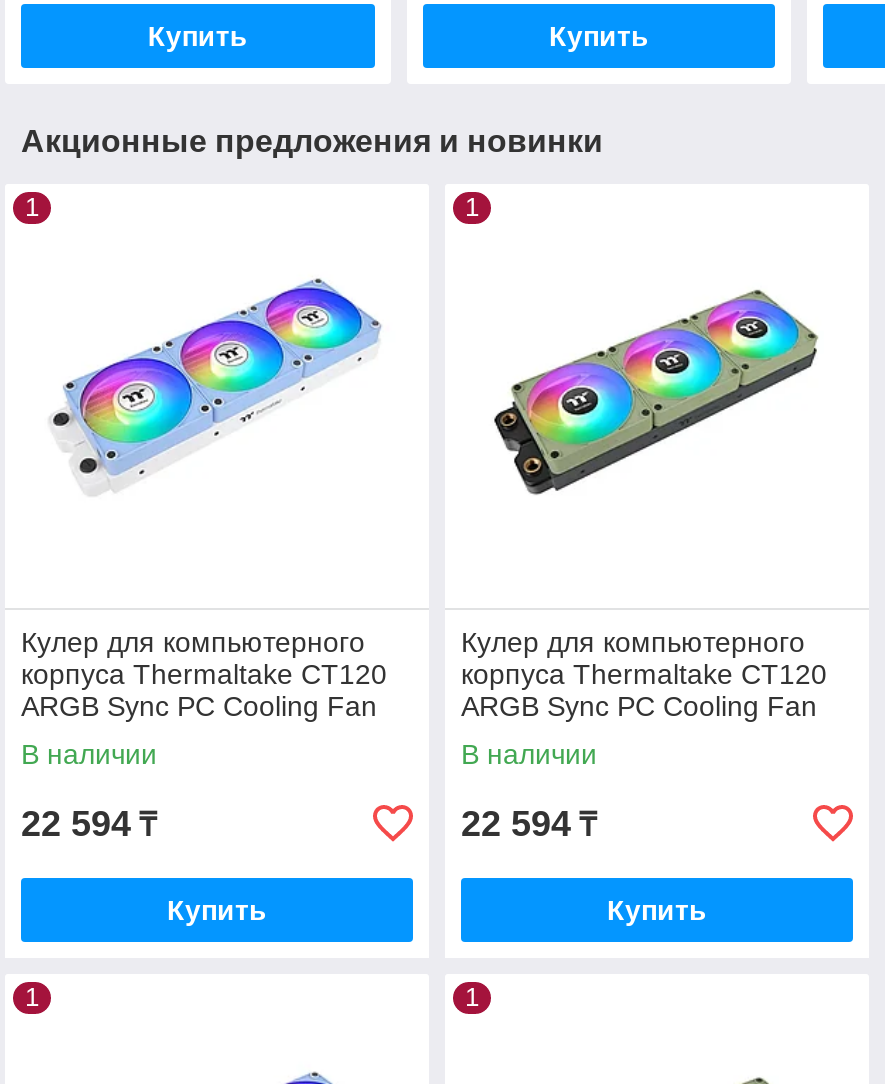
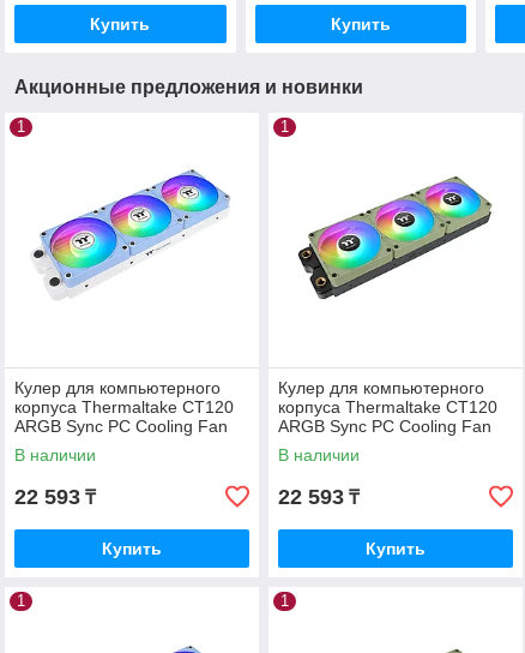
[21,805,157,845] 22 594 ₸ -> [14,485,96,509] 22 593 ₸
[461,805,597,845] 22 594 ₸ -> [278,485,360,509] 22 593 ₸

